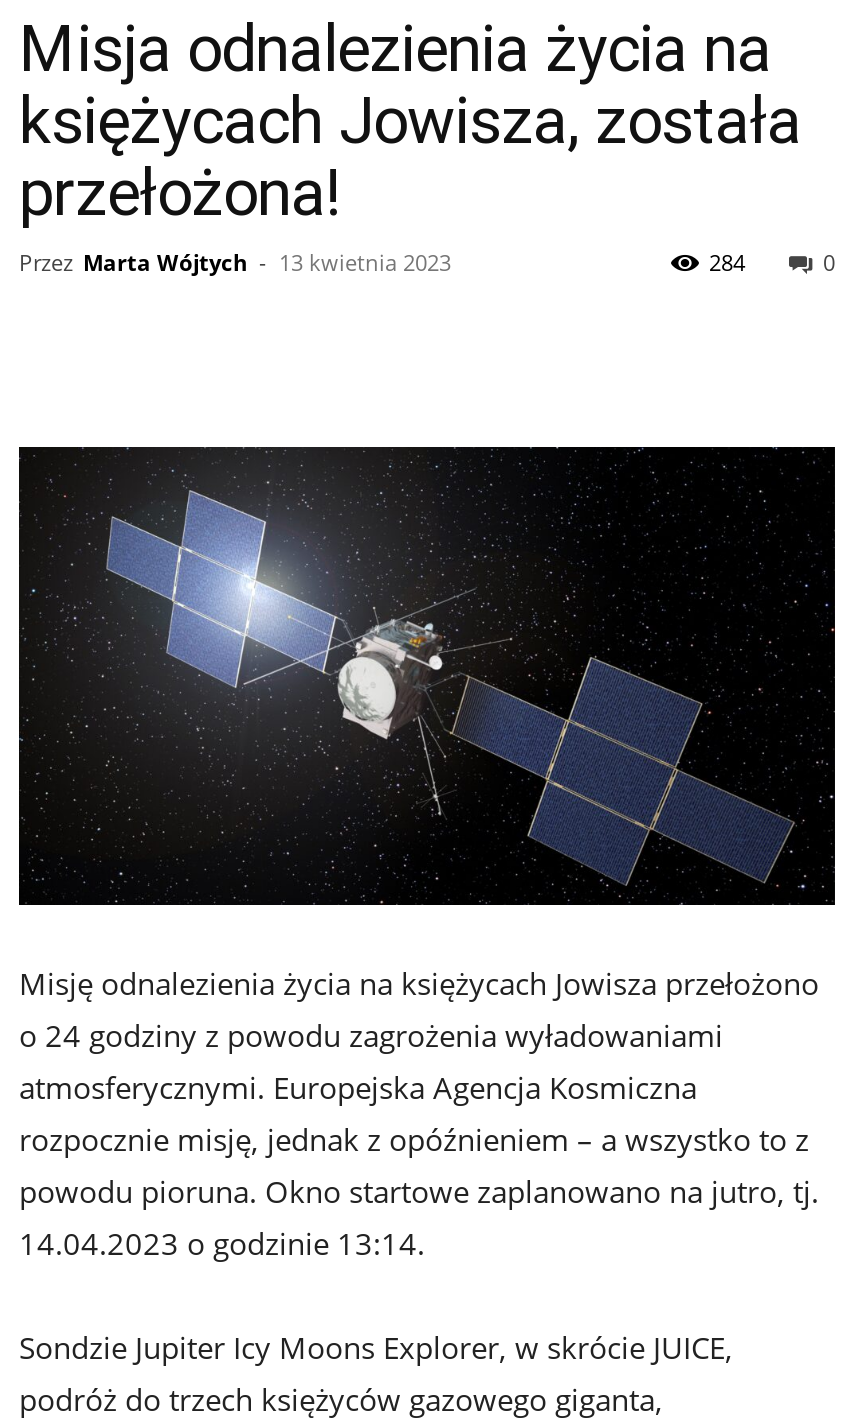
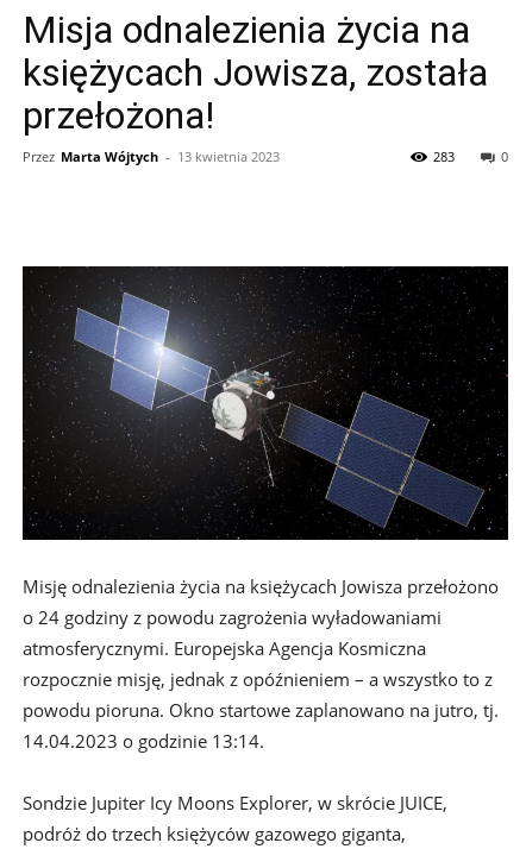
[709,247,745,277] 284 -> [433,147,455,165] 283

